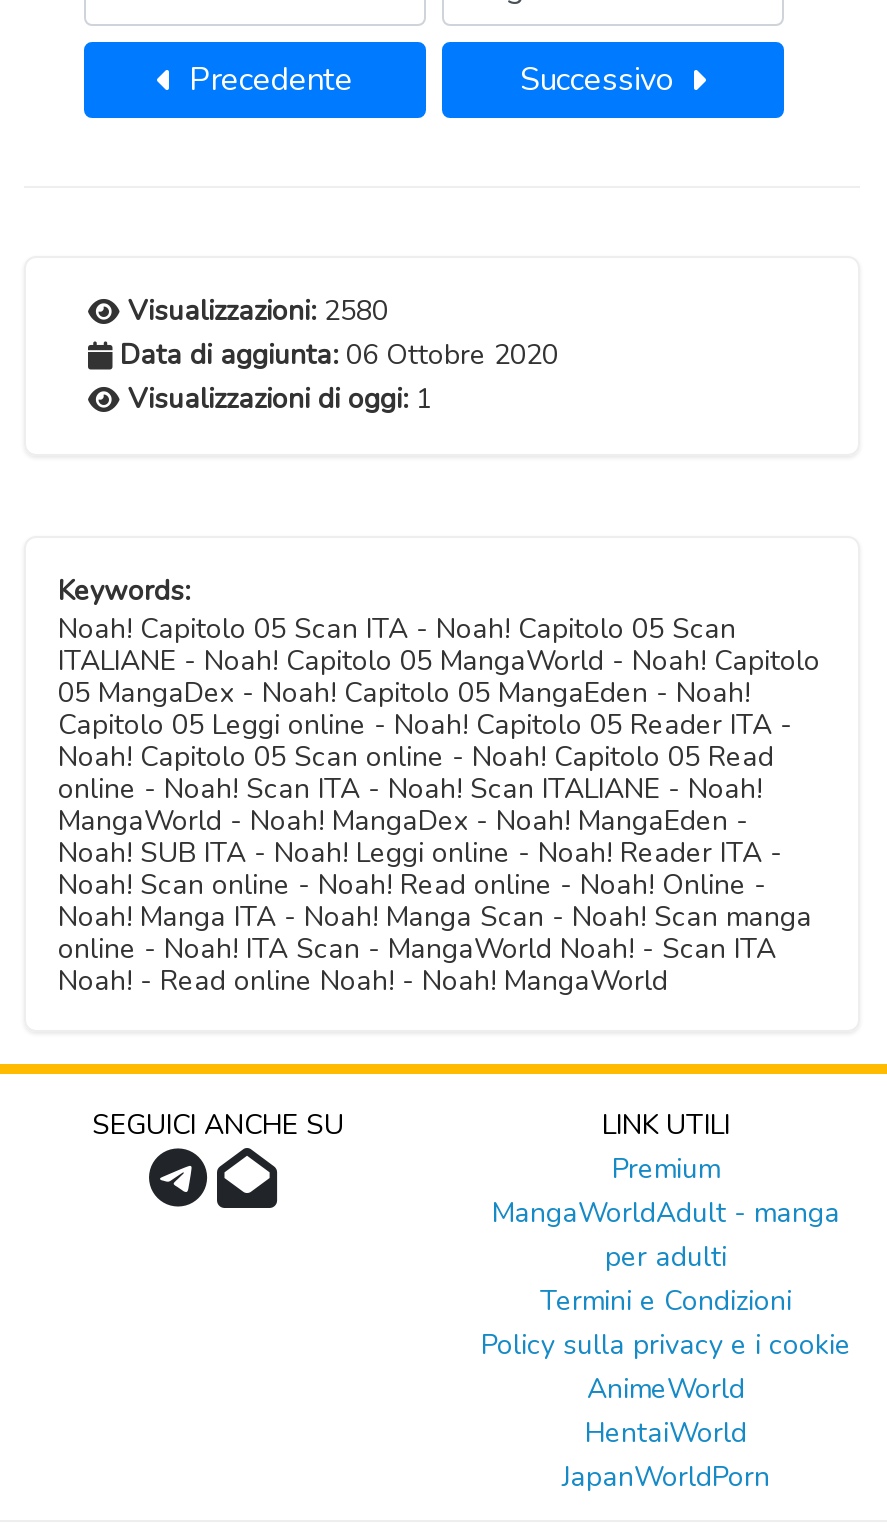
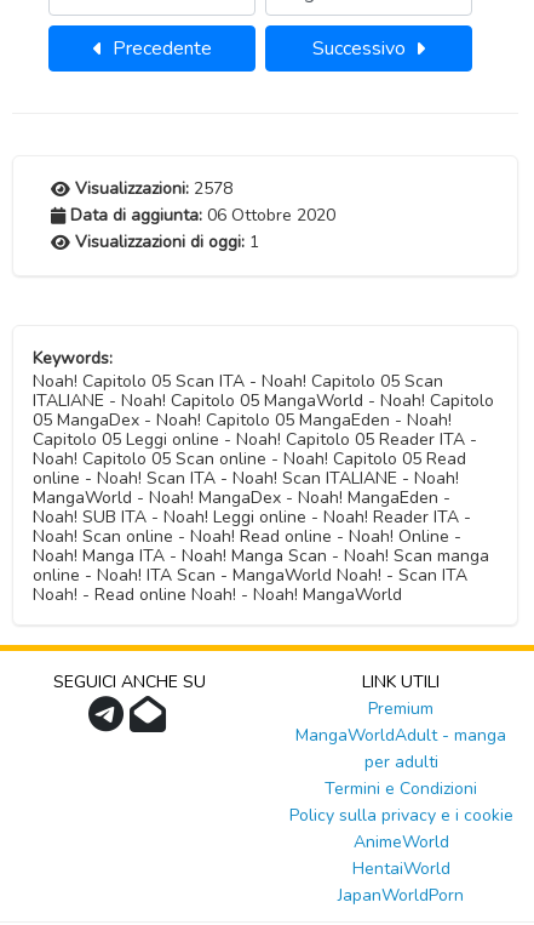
[128,292,388,330] Visualizzazioni: 2580 -> [75,177,232,200] Visualizzazioni: 2578

